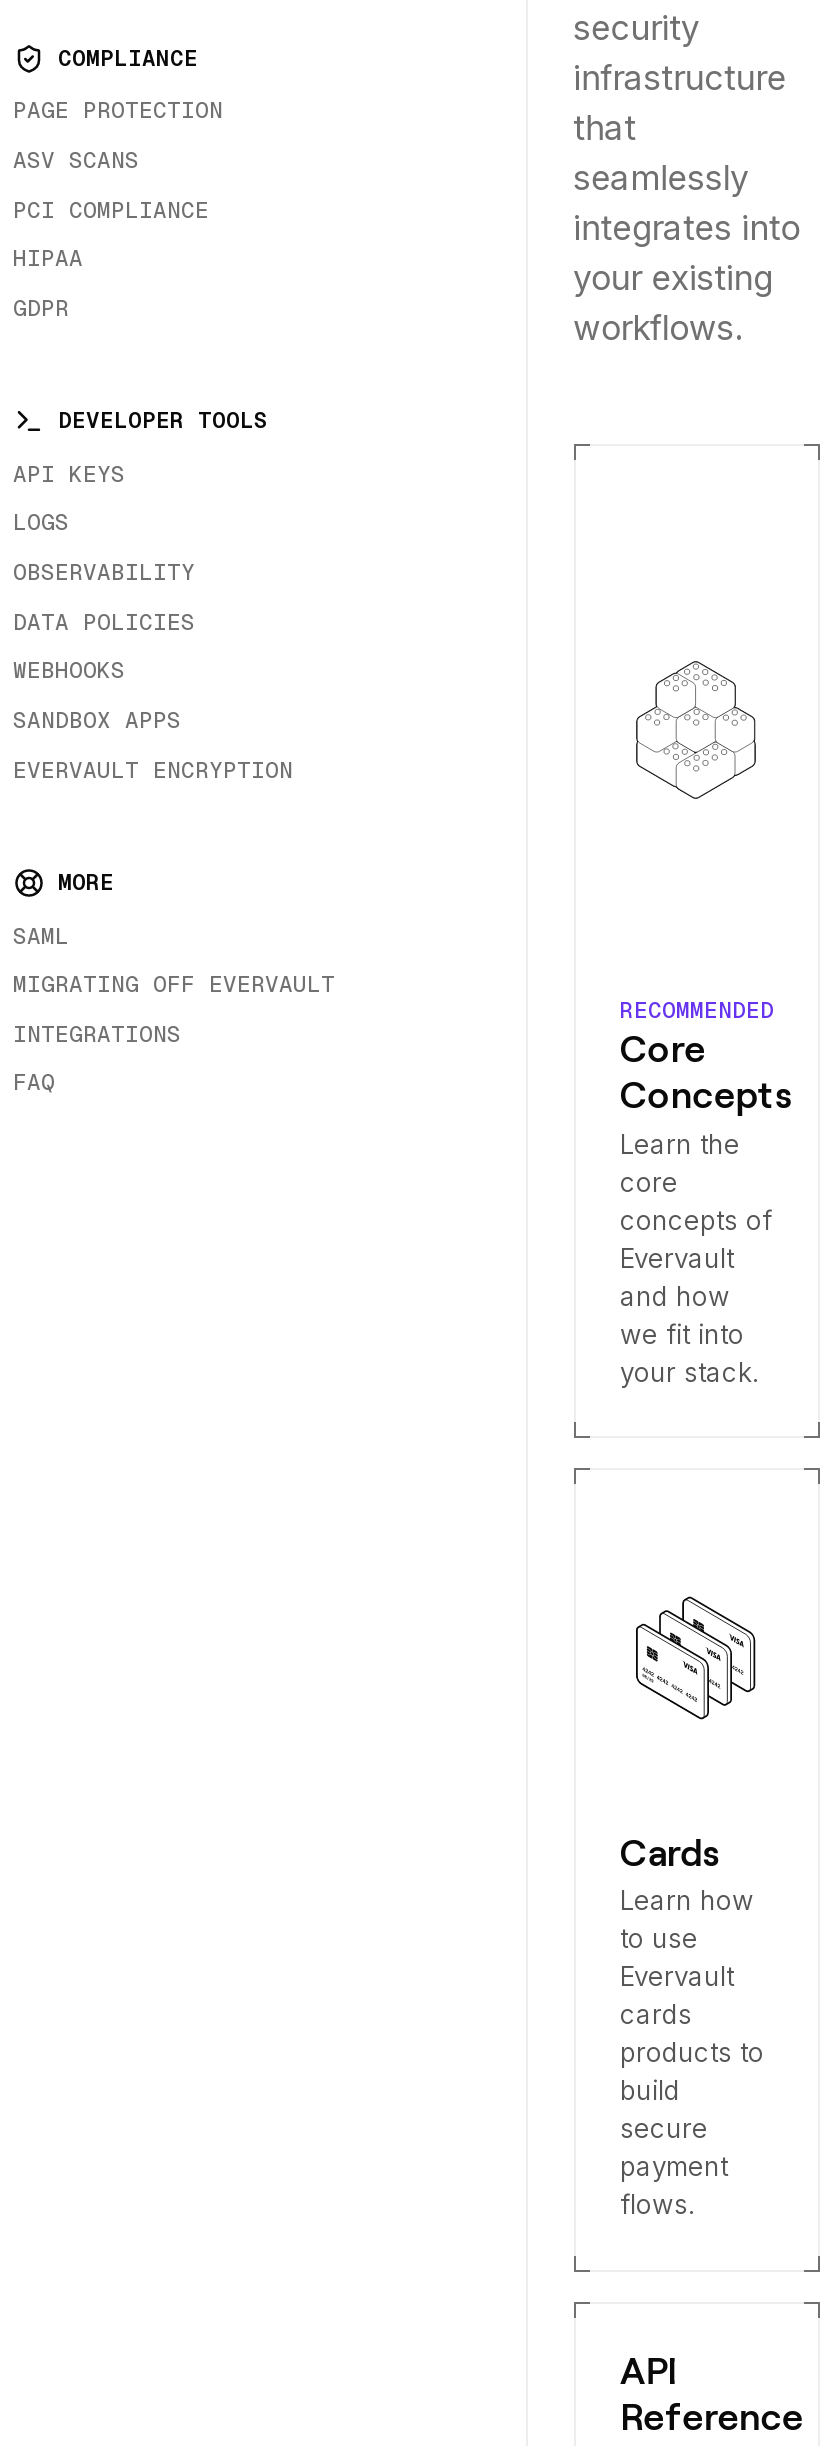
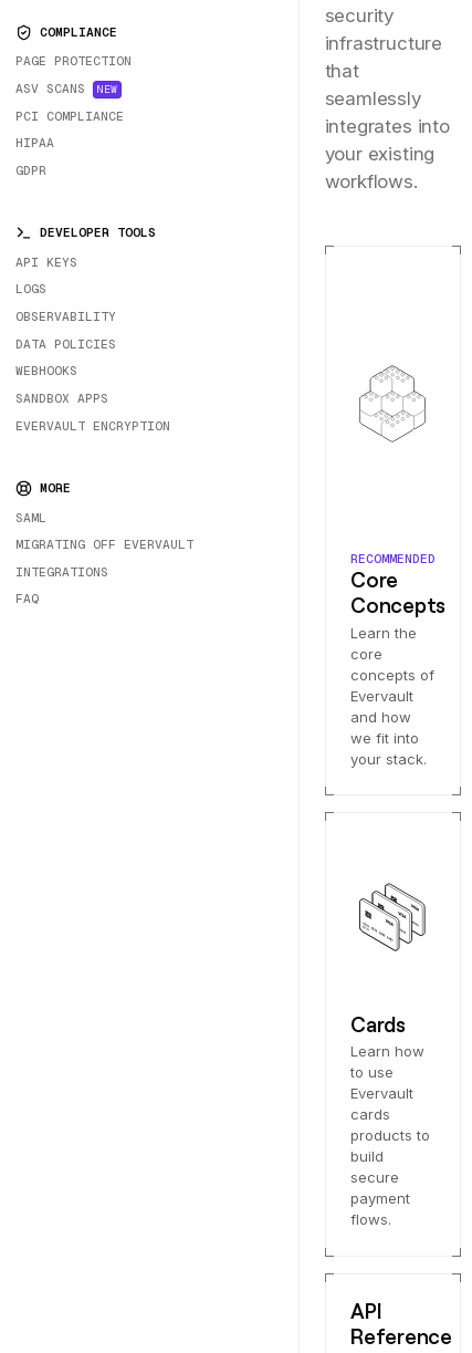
none -> [96,82,118,96] NEW

